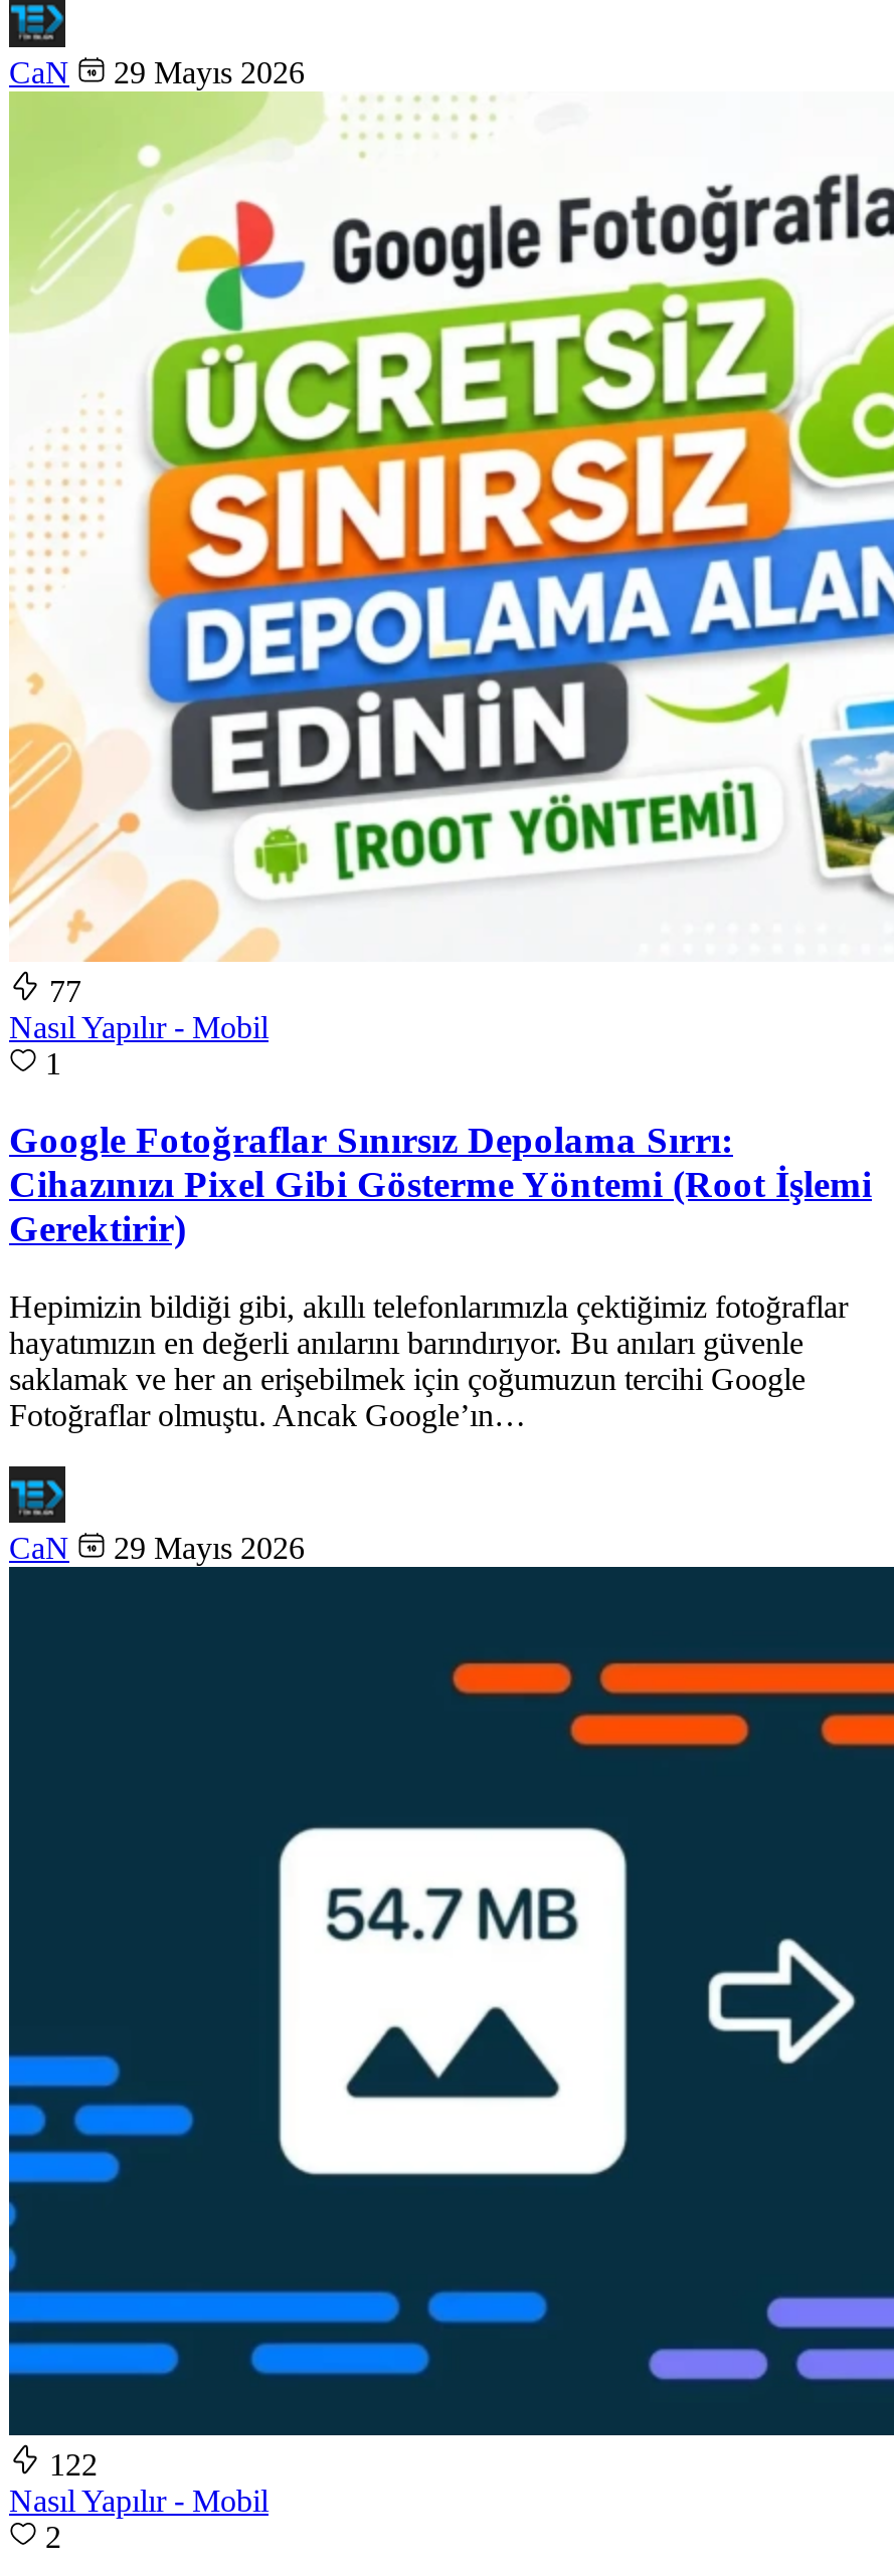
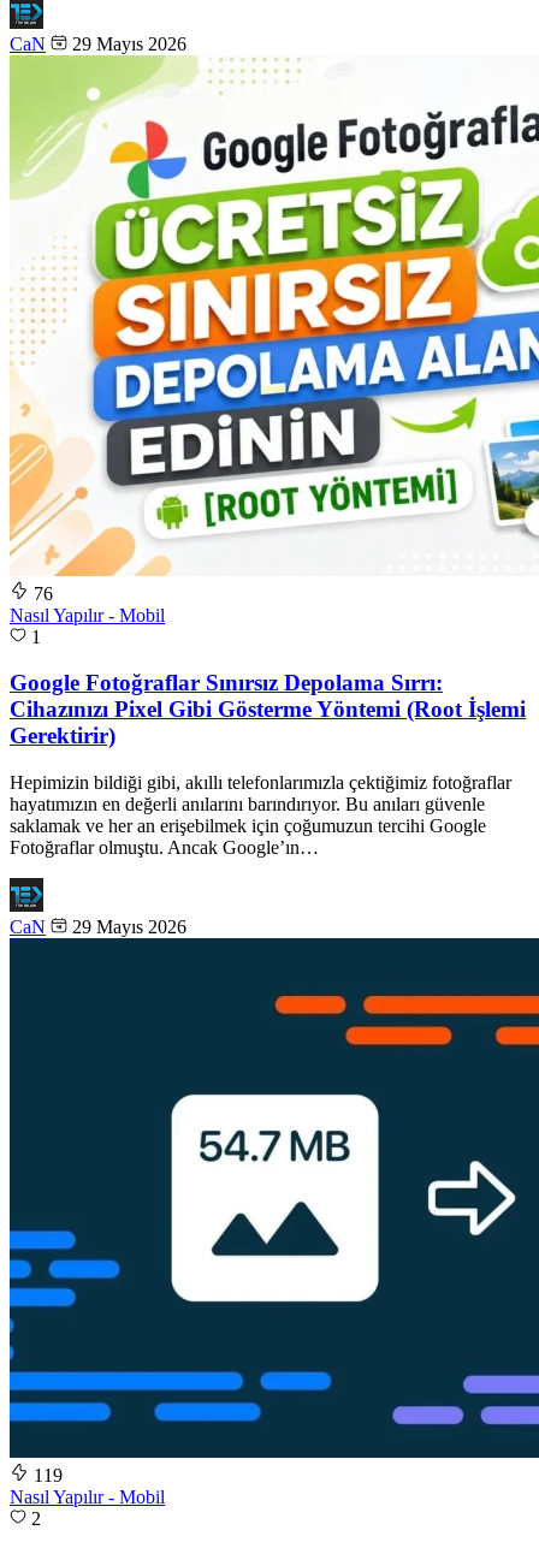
[41,973,81,1007] 77 -> [29,583,53,603] 76
[41,2447,98,2482] 122 -> [29,1465,63,1485] 119

